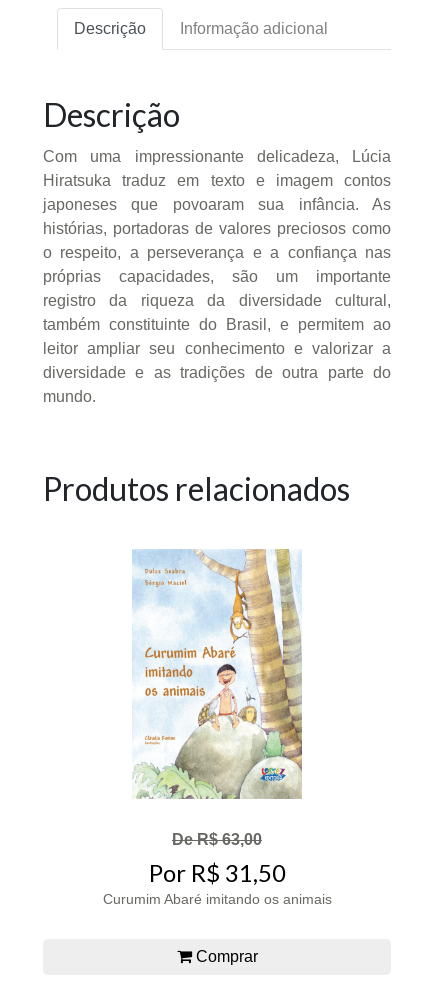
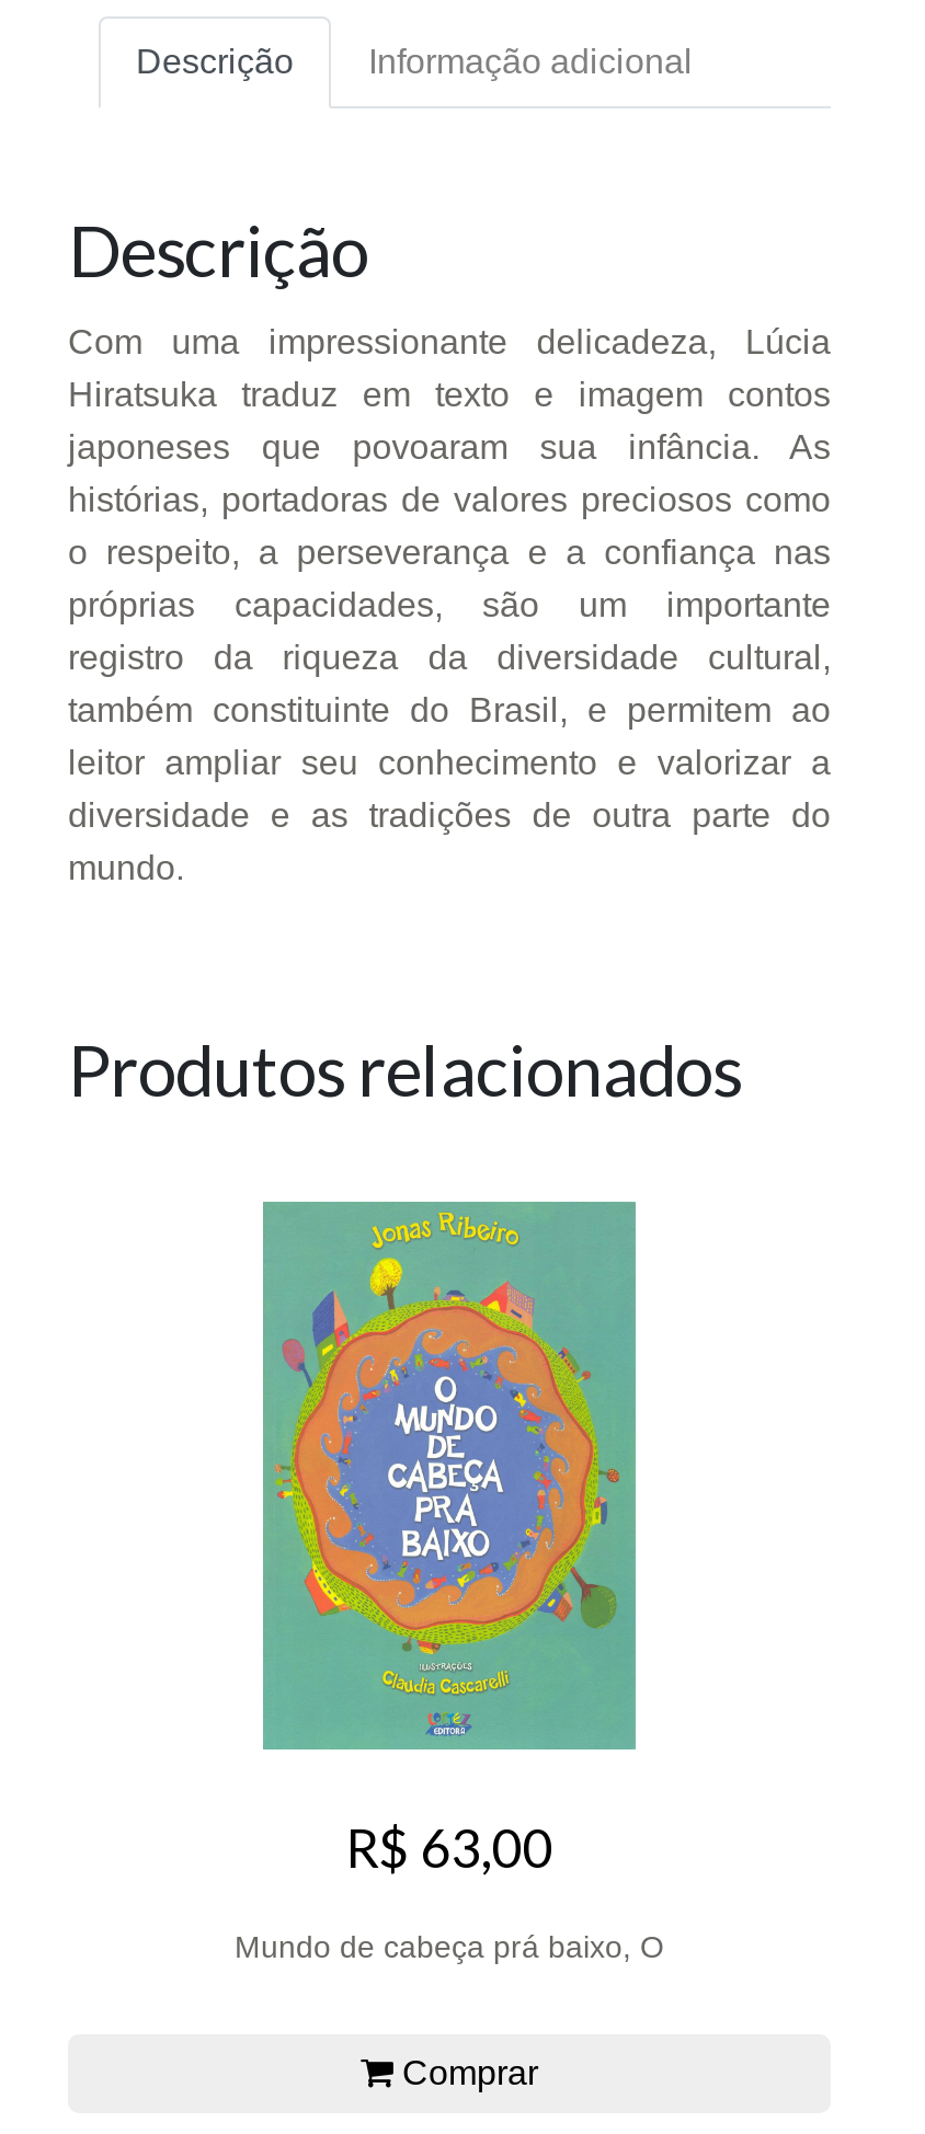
[102,548,331,907] [image] | De R$ 63,00 | Por R$ 31,50 | Curumim Abaré imitando os animais -> [235,1200,664,1964] [image] | R$ 63,00 | Mundo de cabeça prá baixo, O

